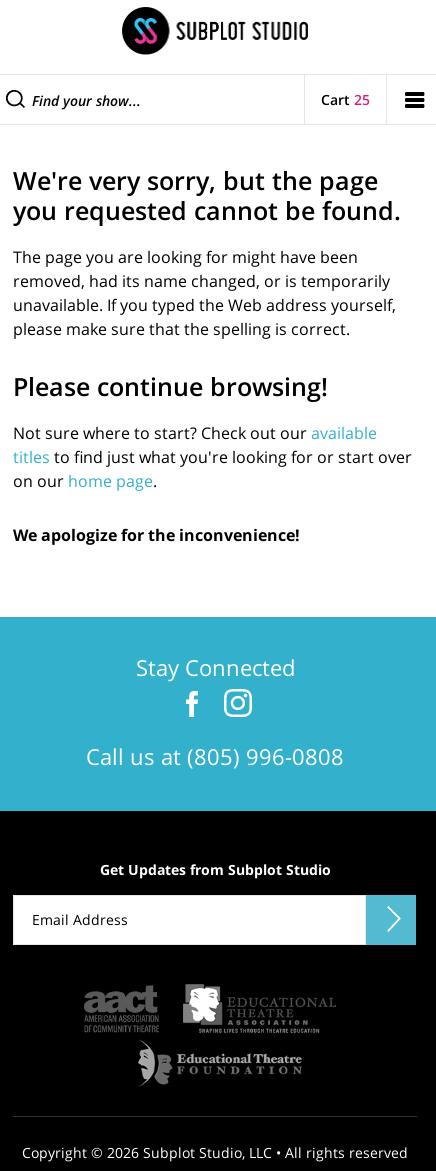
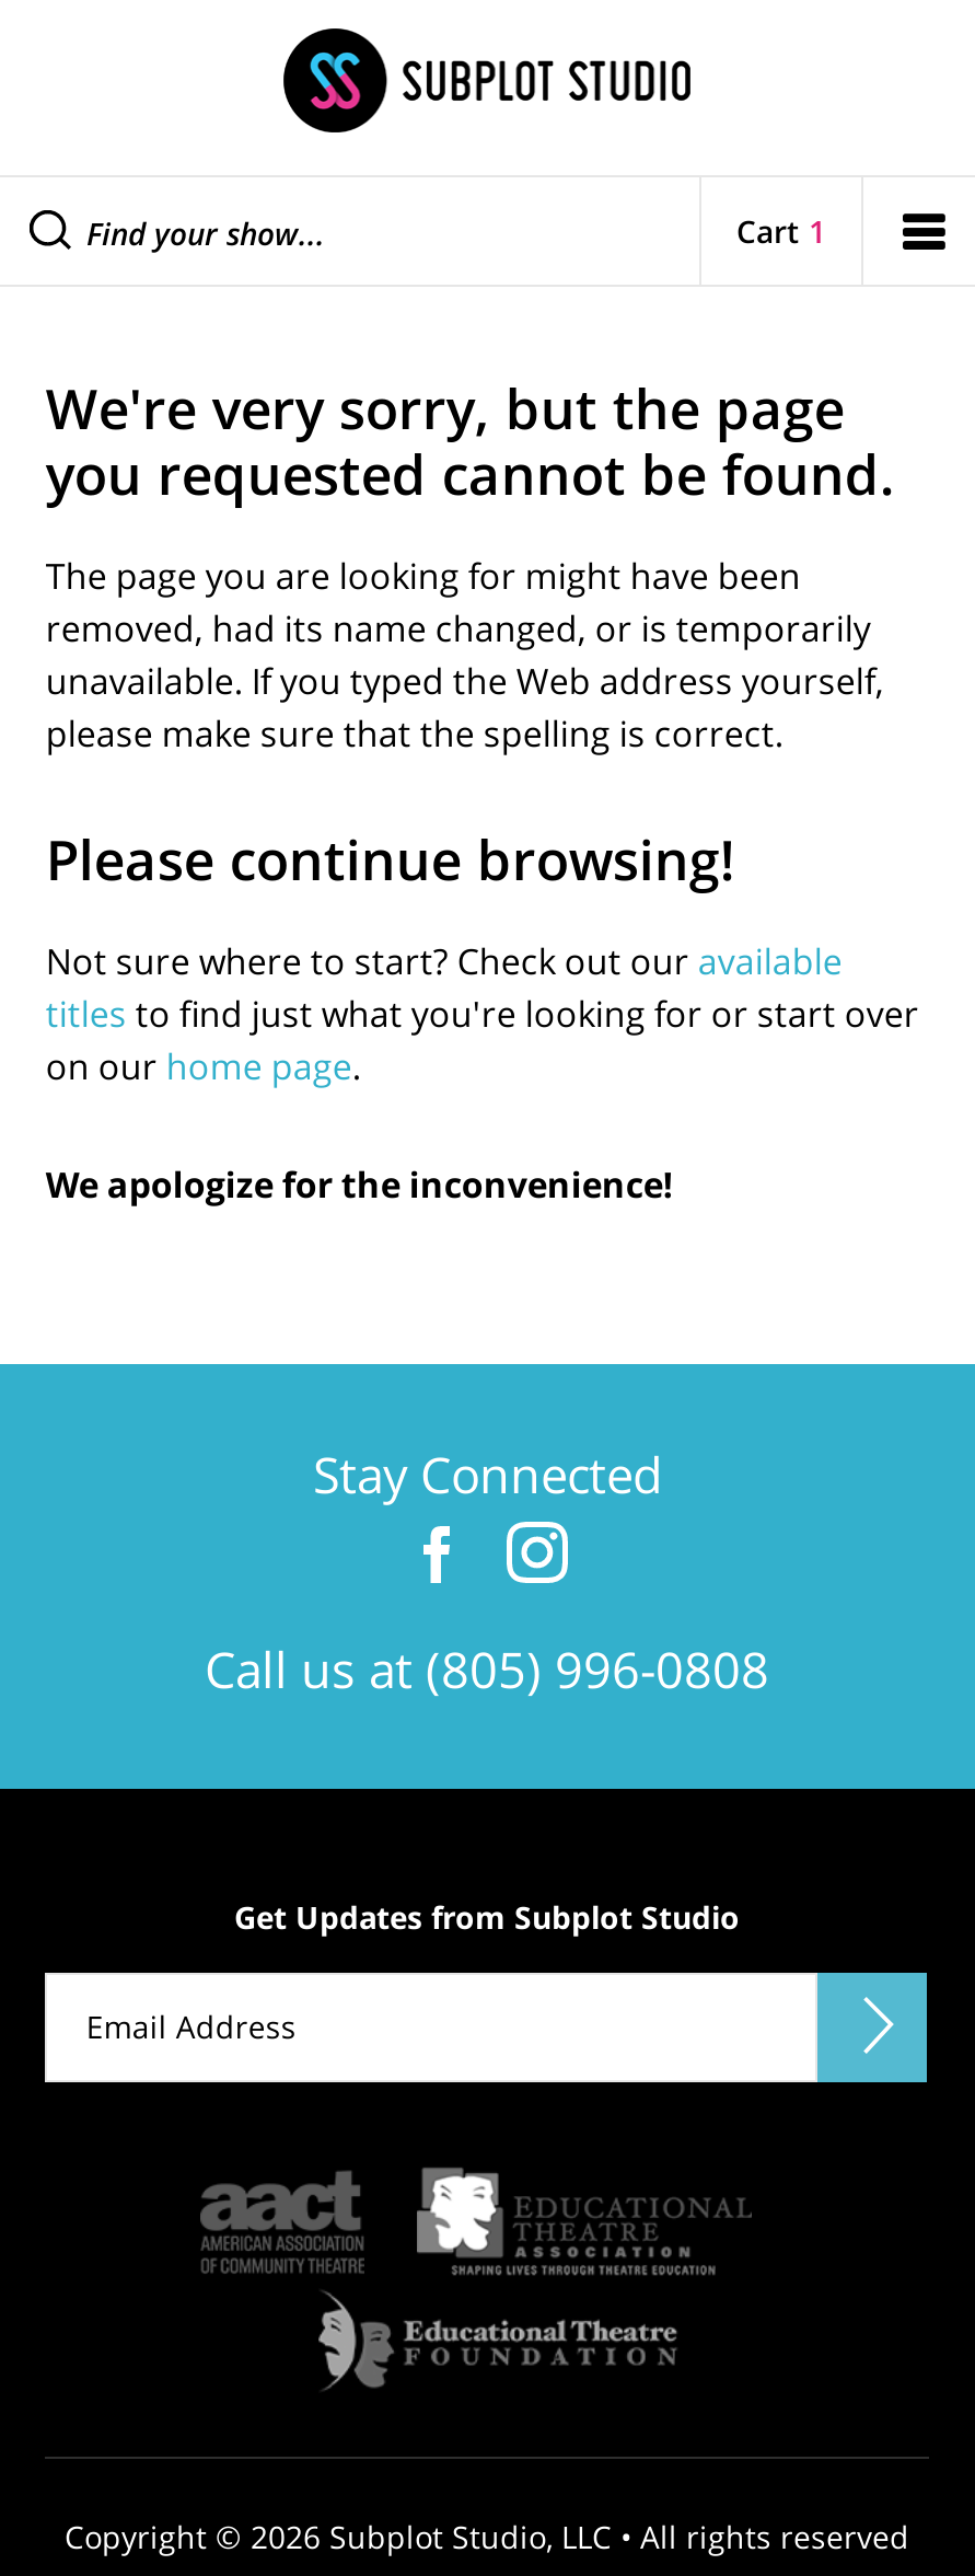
[321,90,370,109] Cart 25 -> [736,209,826,251] Cart 1

